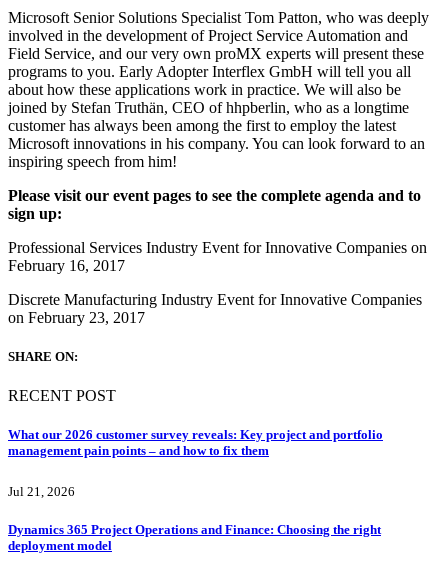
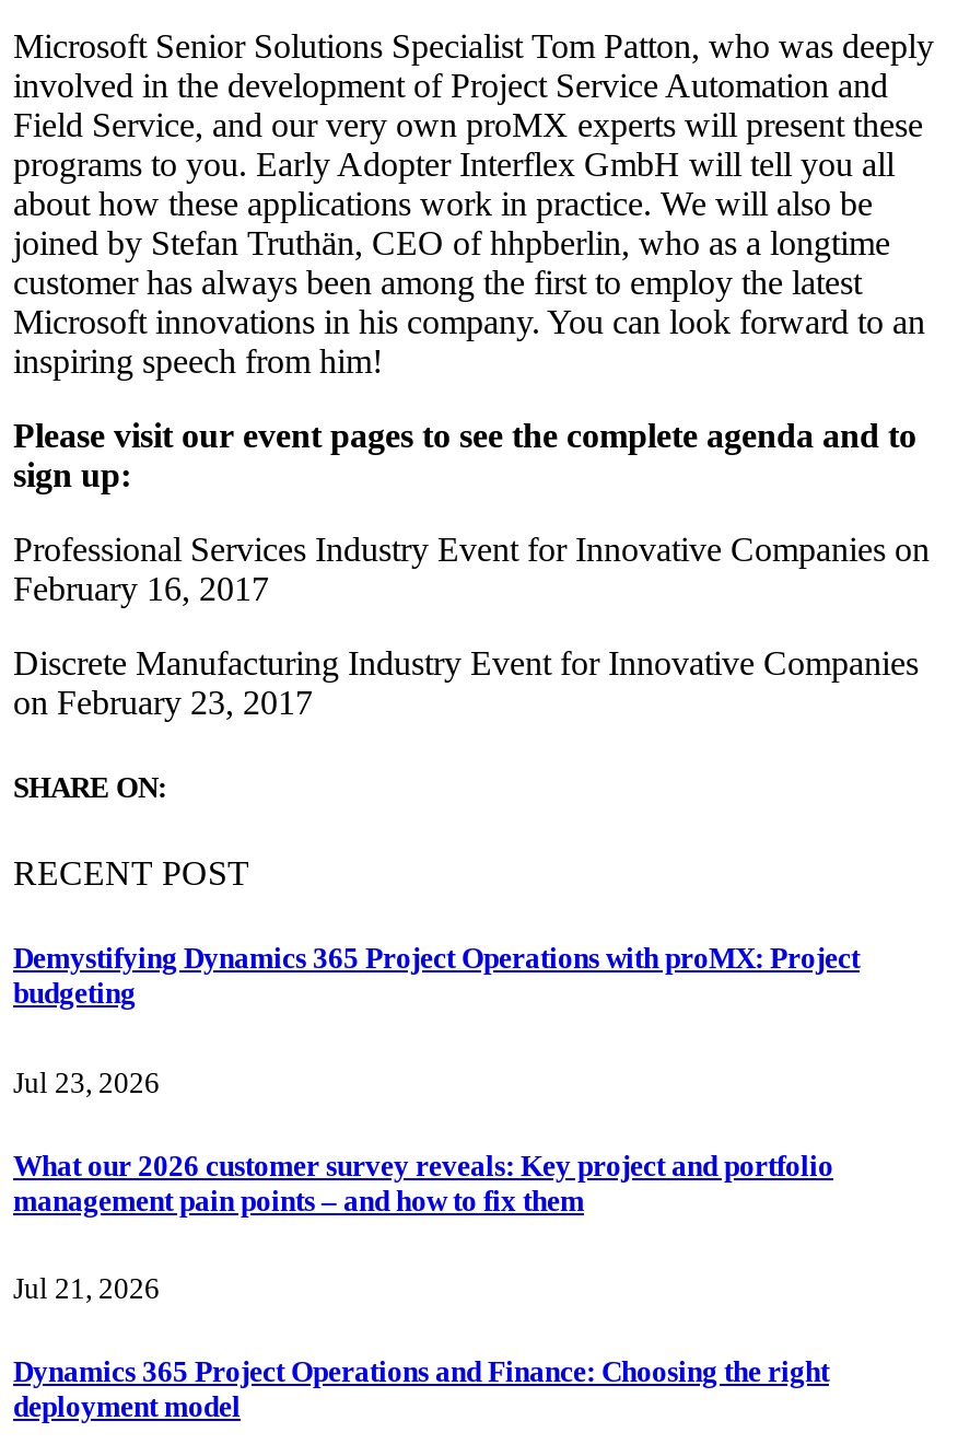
none -> [13,943,860,1098] Demystifying Dynamics 365 Project Operations with proMX: Project | budgeting | Jul 23, 2026

